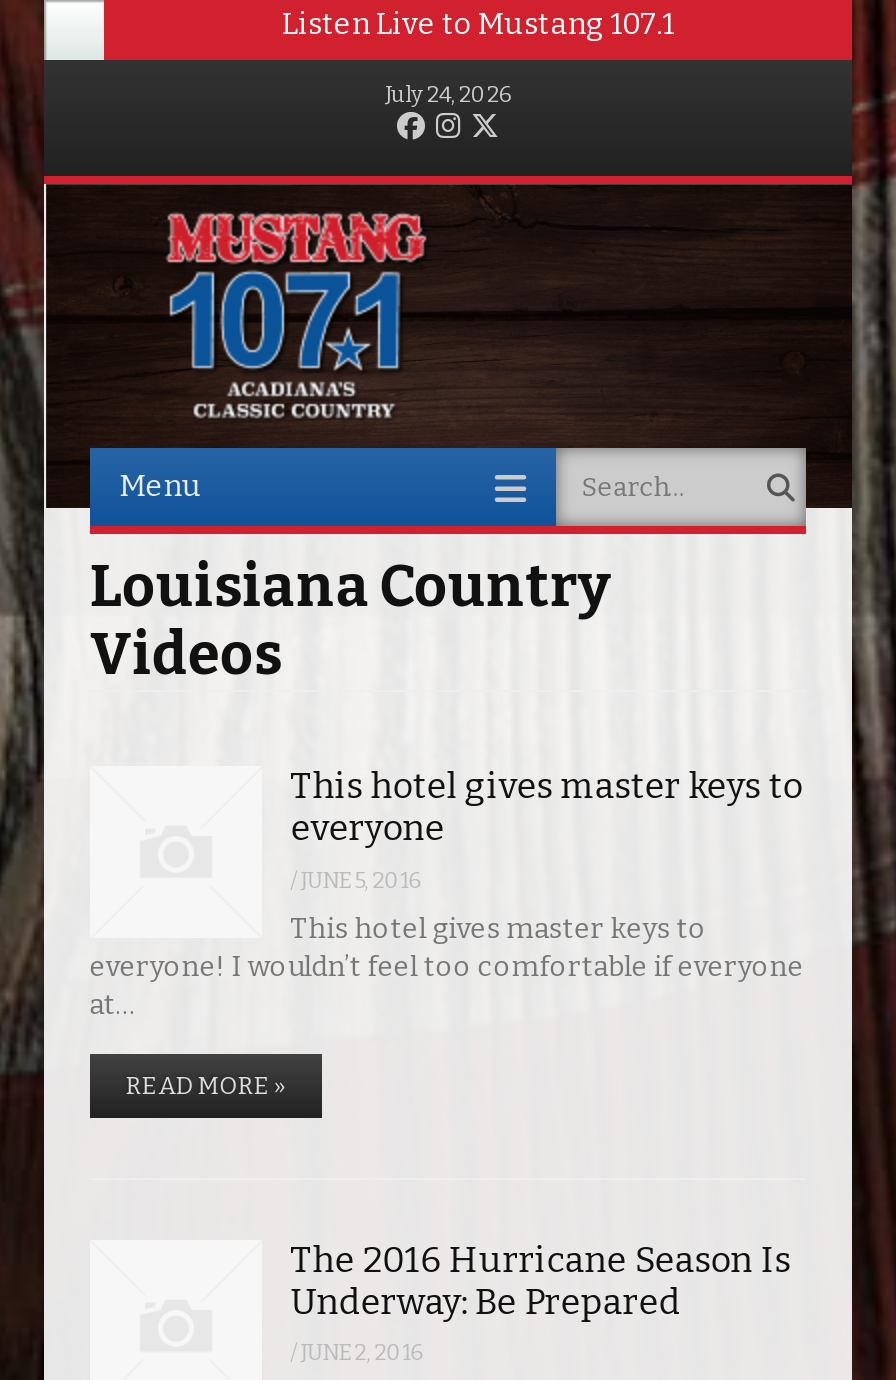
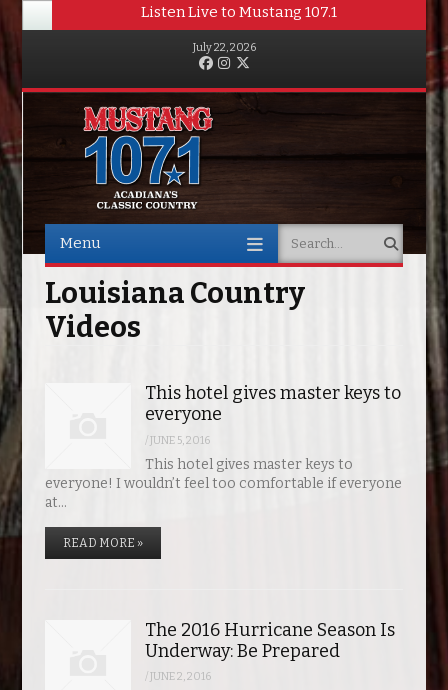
[385,83,511,109] July 24, 2026 -> [192,41,255,54] July 22, 2026

